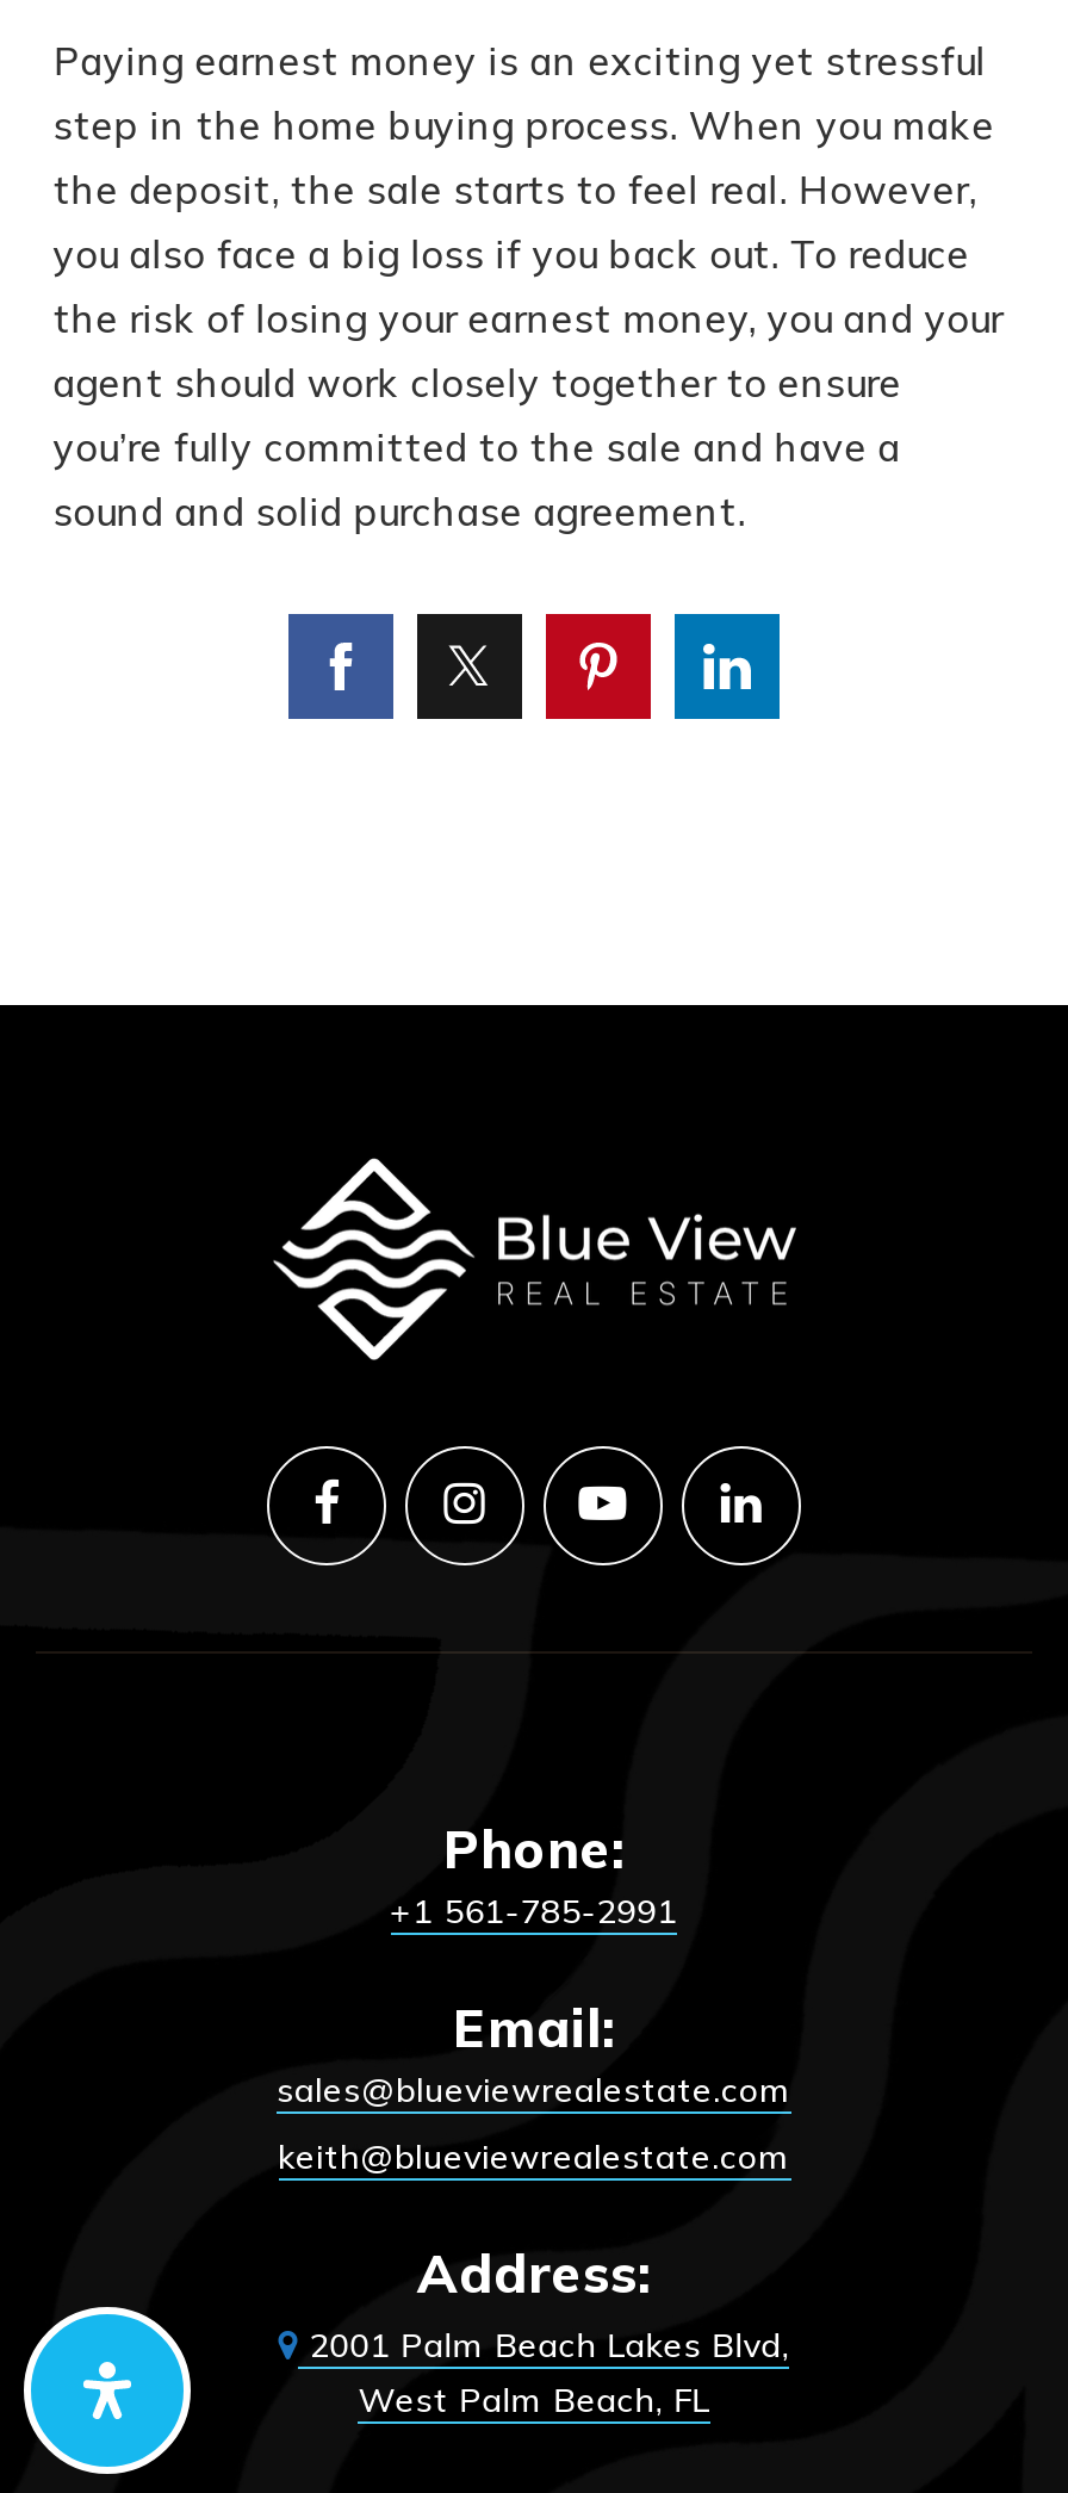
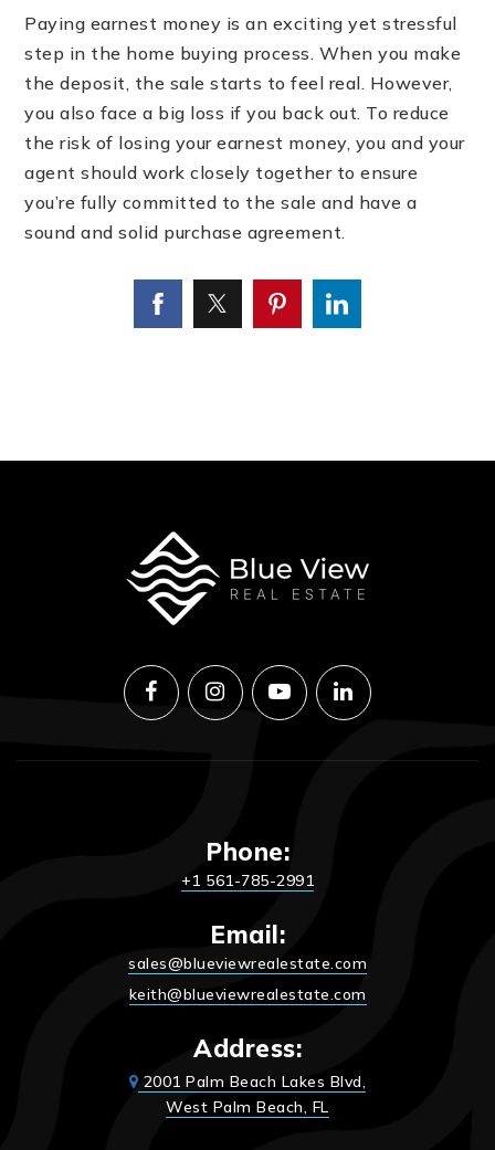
[21,2306,193,2478] [image] -> none

